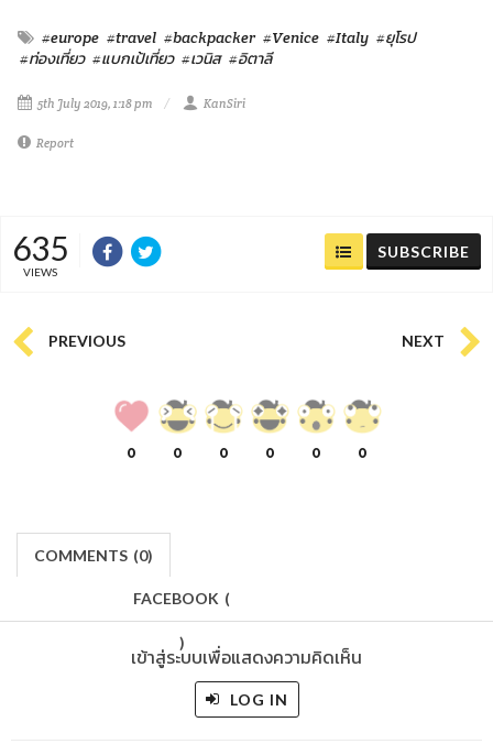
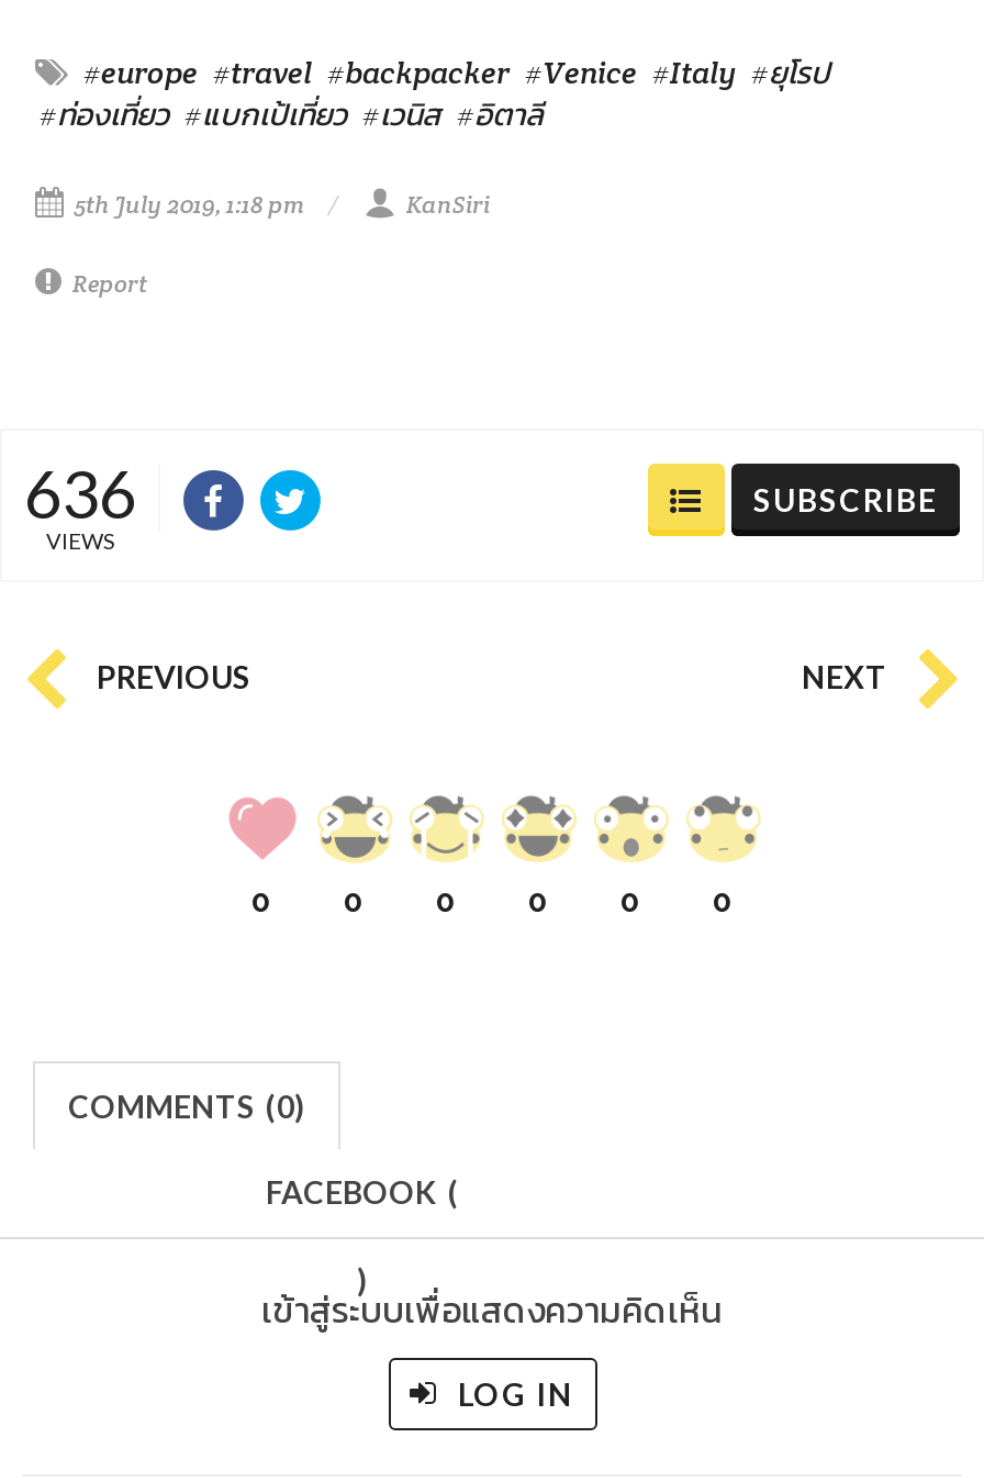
[12,228,68,267] 635 -> [24,452,136,531] 636

